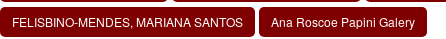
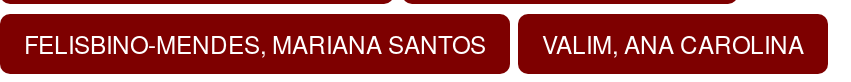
[271,13,415,30] Ana Roscoe Papini Galery -> [542,27,804,61] VALIM, ANA CAROLINA

